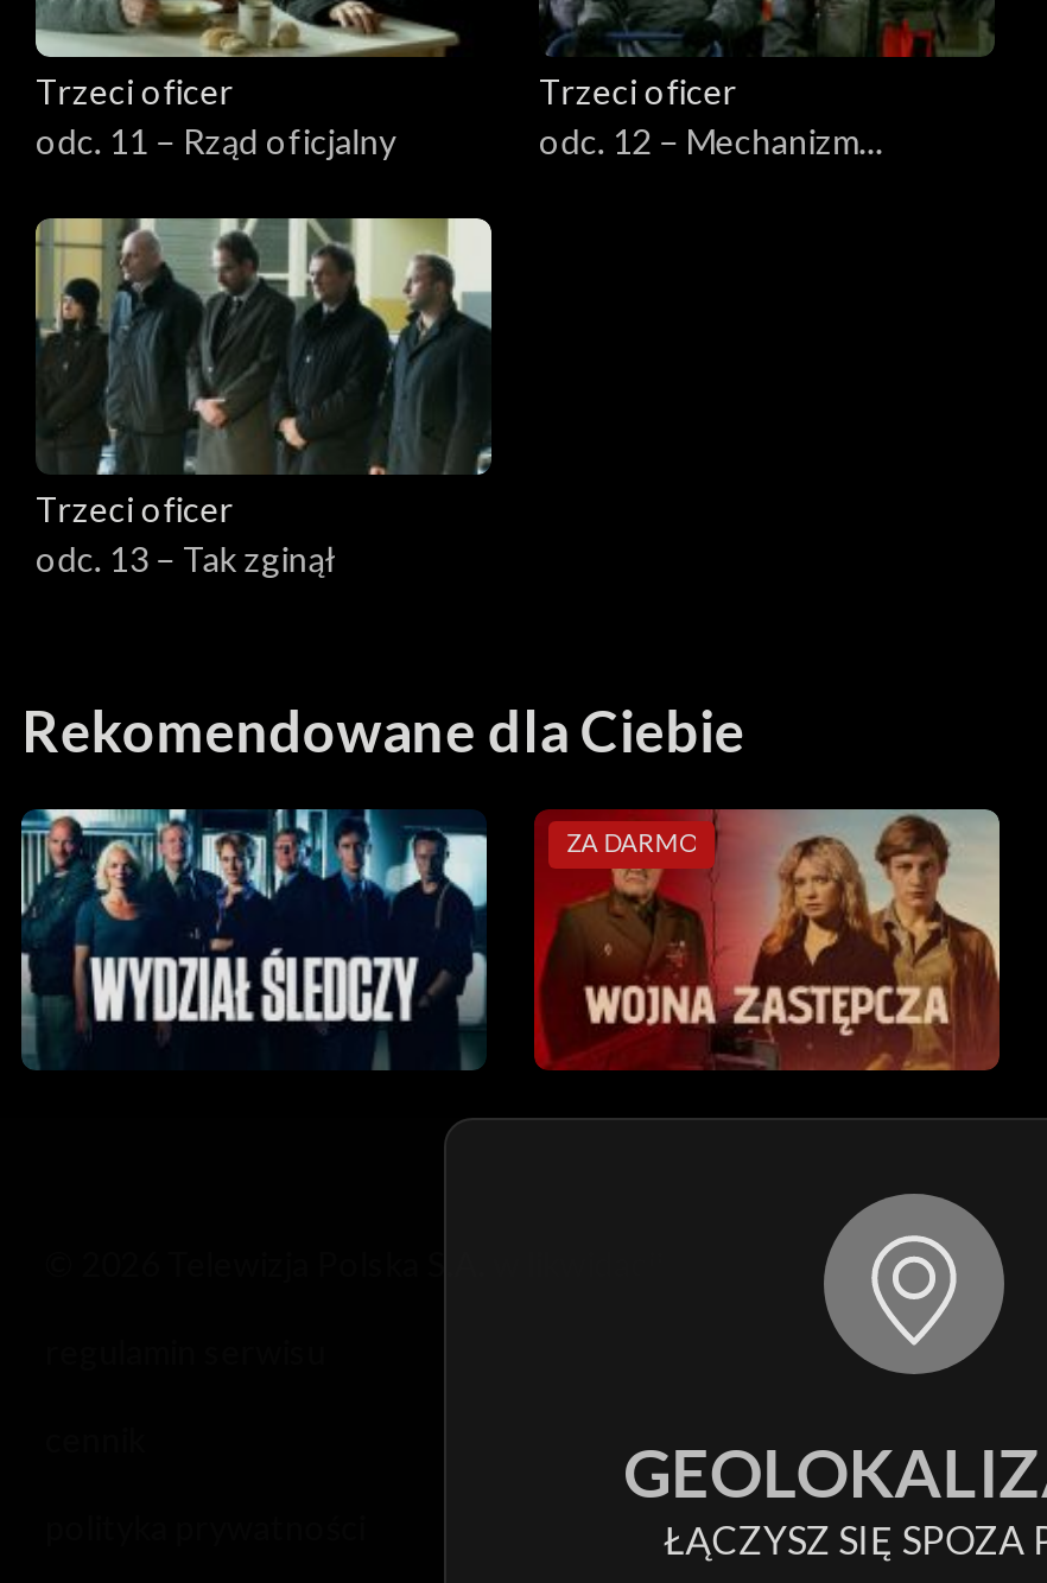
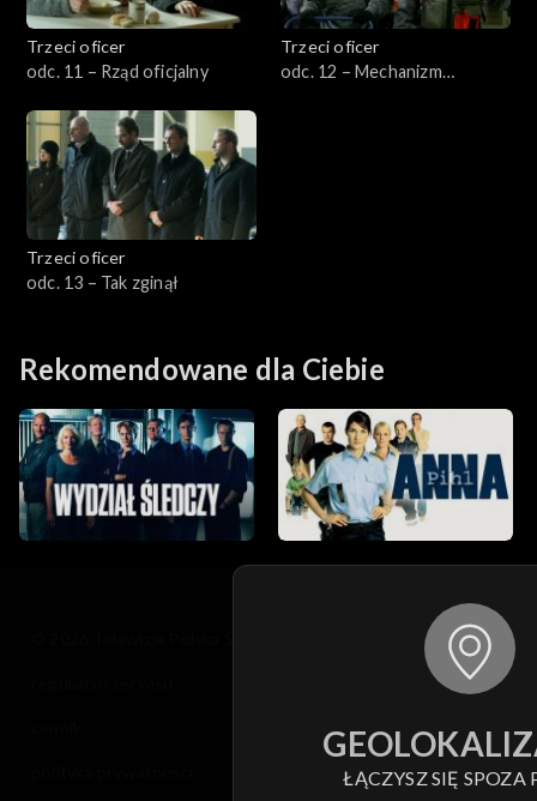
[532,807,1002,1073] [image] -> [277,408,514,542] [image]
[566,829,696,857] ZA DARMO -> none

